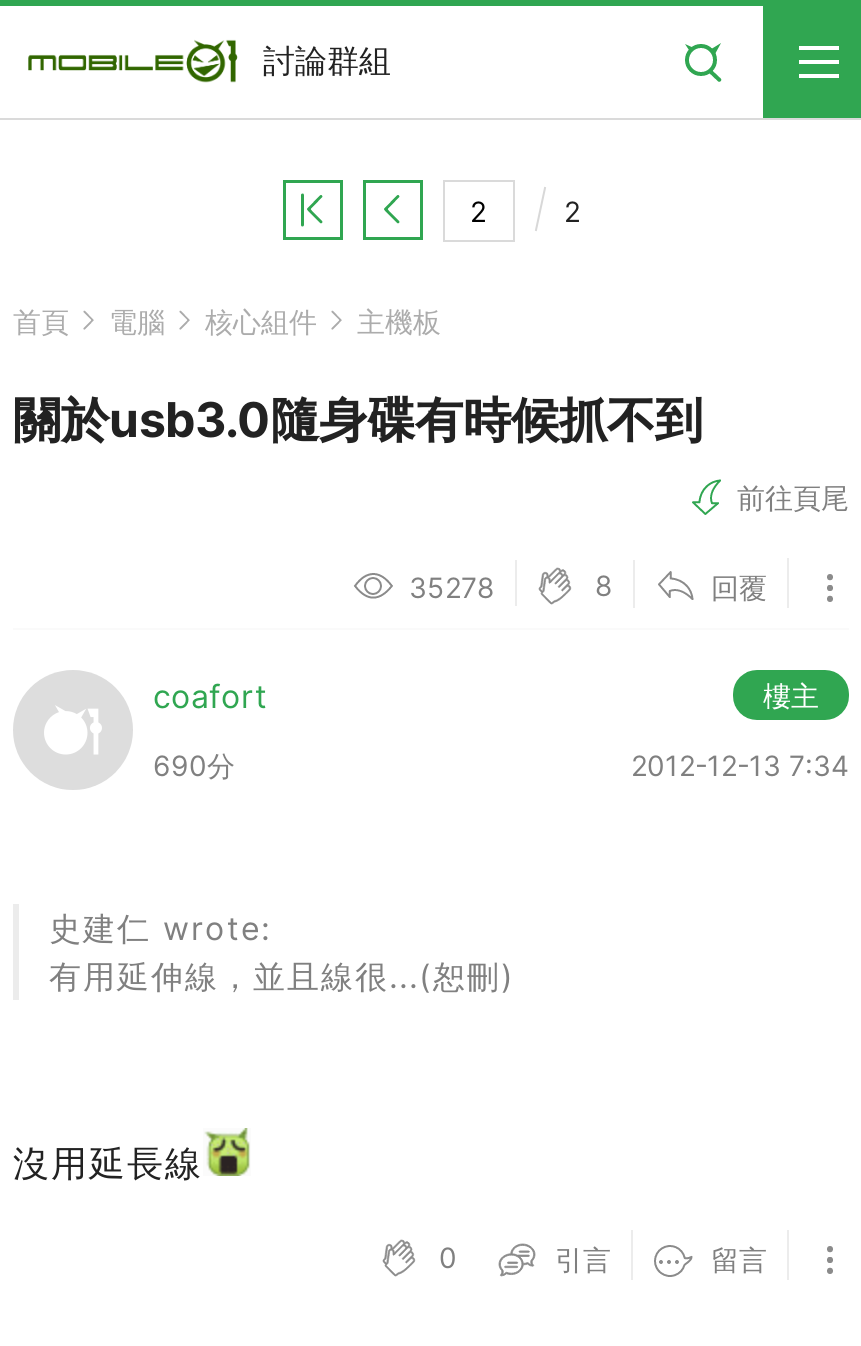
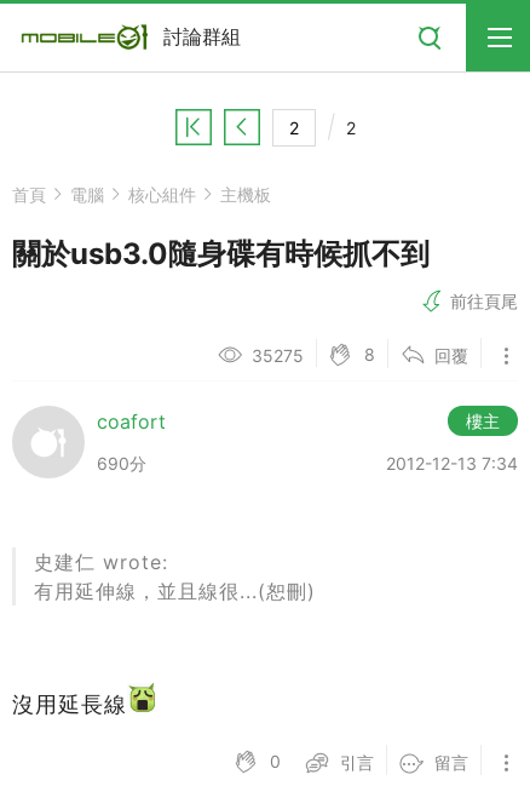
[409,570,495,604] 35278 -> [252,345,304,366] 35275

